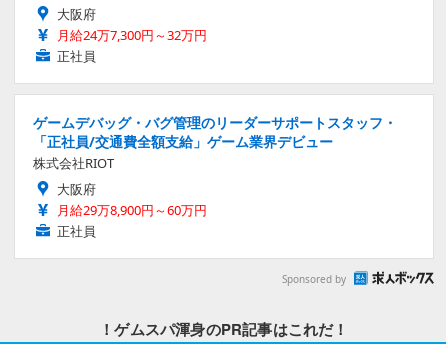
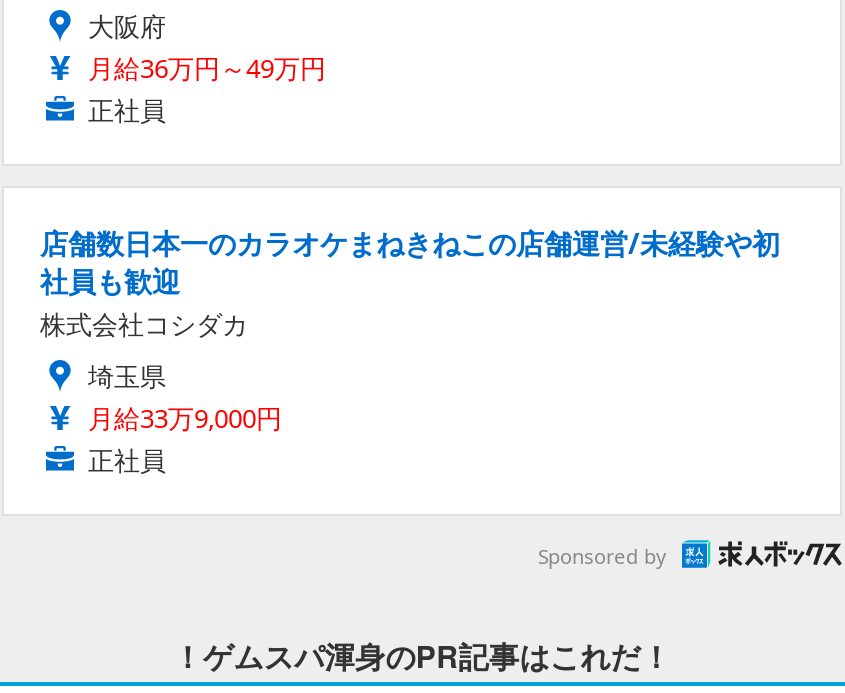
[57,26,207,44] 月給24万7,300円～32万円 -> [88,51,326,87] 月給36万円～49万円
[33,113,397,219] ゲームデバッグ・バグ管理のリーダーサポートスタッフ・ | 「正社員/交通費全額支給」ゲーム業界デビュー | 株式会社RIOT | 大阪府 | 月給29万8,900円～60万円 -> [40,225,780,437] 店舗数日本一のカラオケまねきねこの店舗運営/未経験や初 | 社員も歓迎 | 株式会社コシダカ | 埼玉県 | 月給33万9,000円

